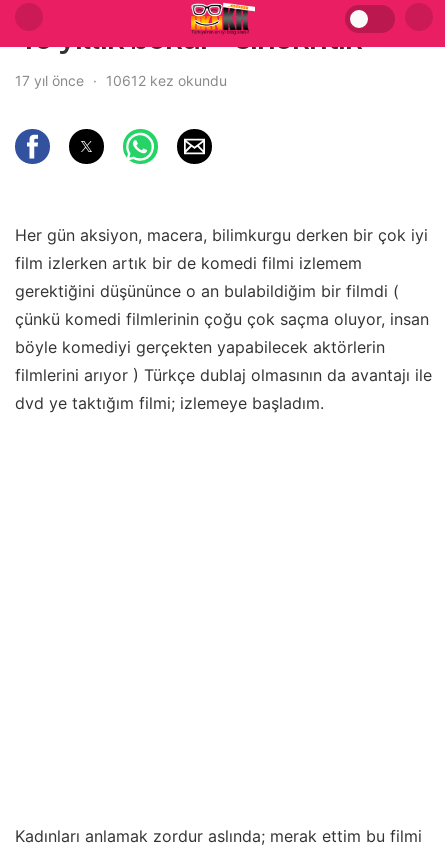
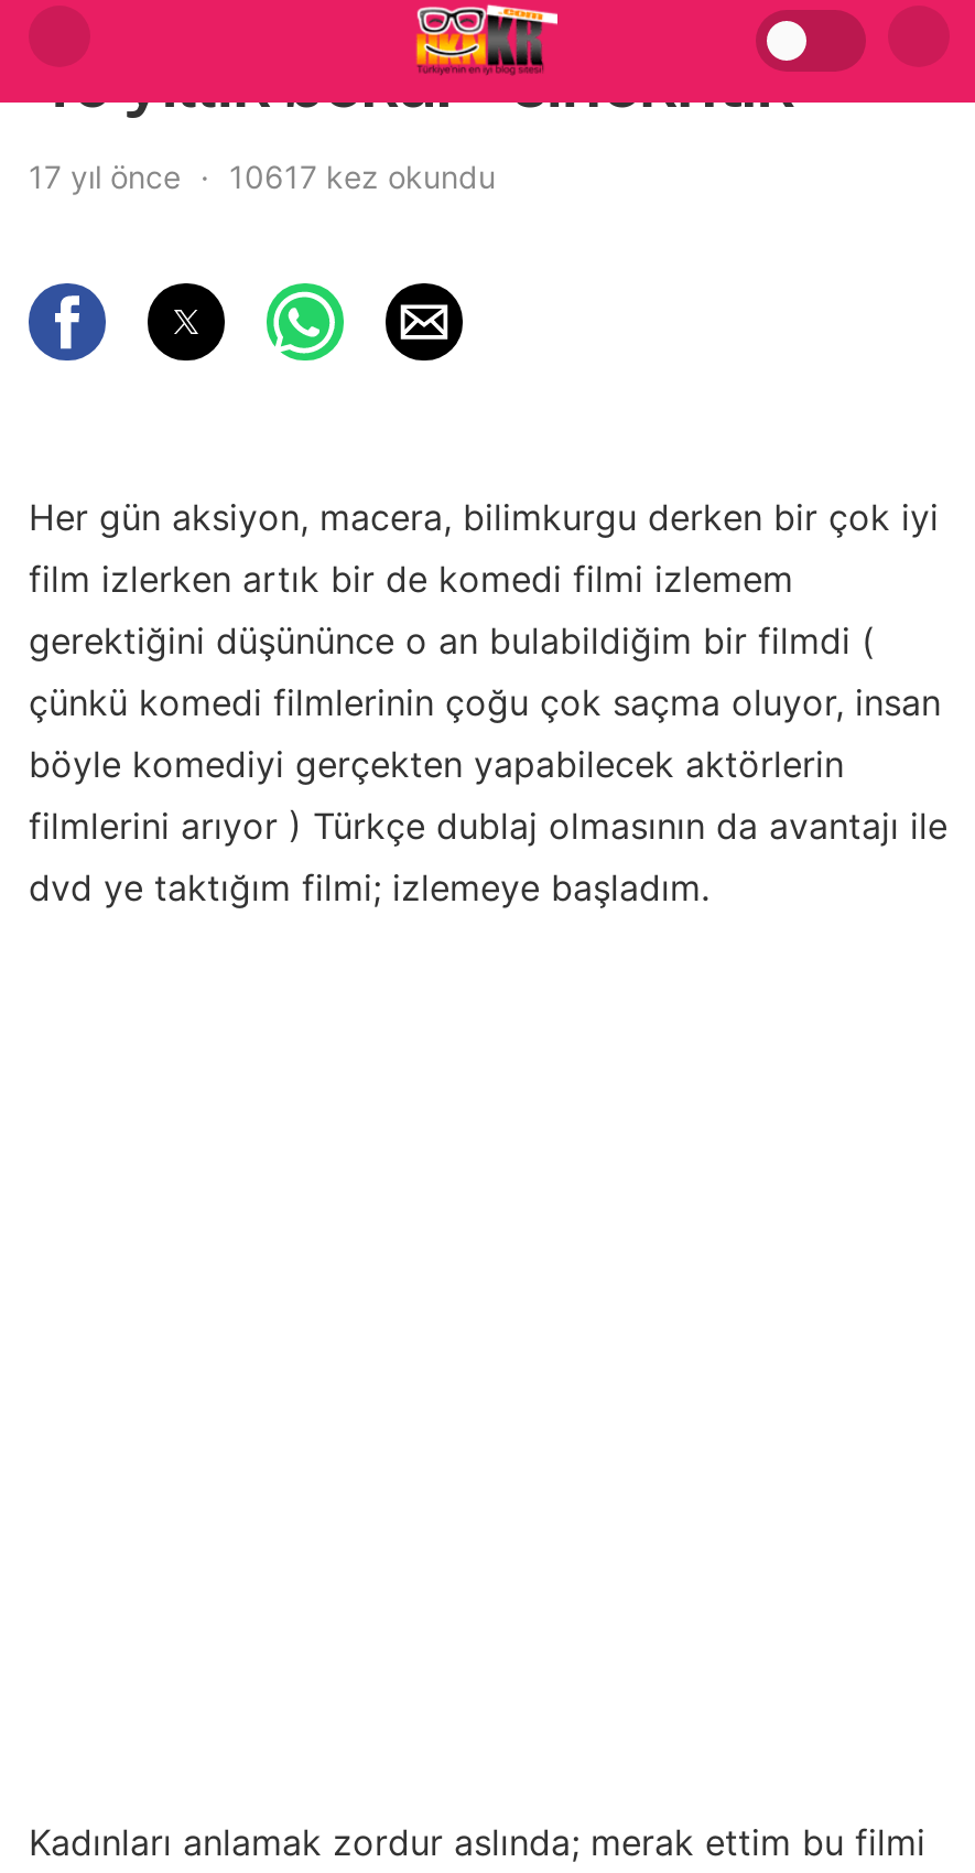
[15,72,227,89] 17 yıl önce 10612 kez okundu -> [29,158,496,195] 17 yıl önce 10617 kez okundu

